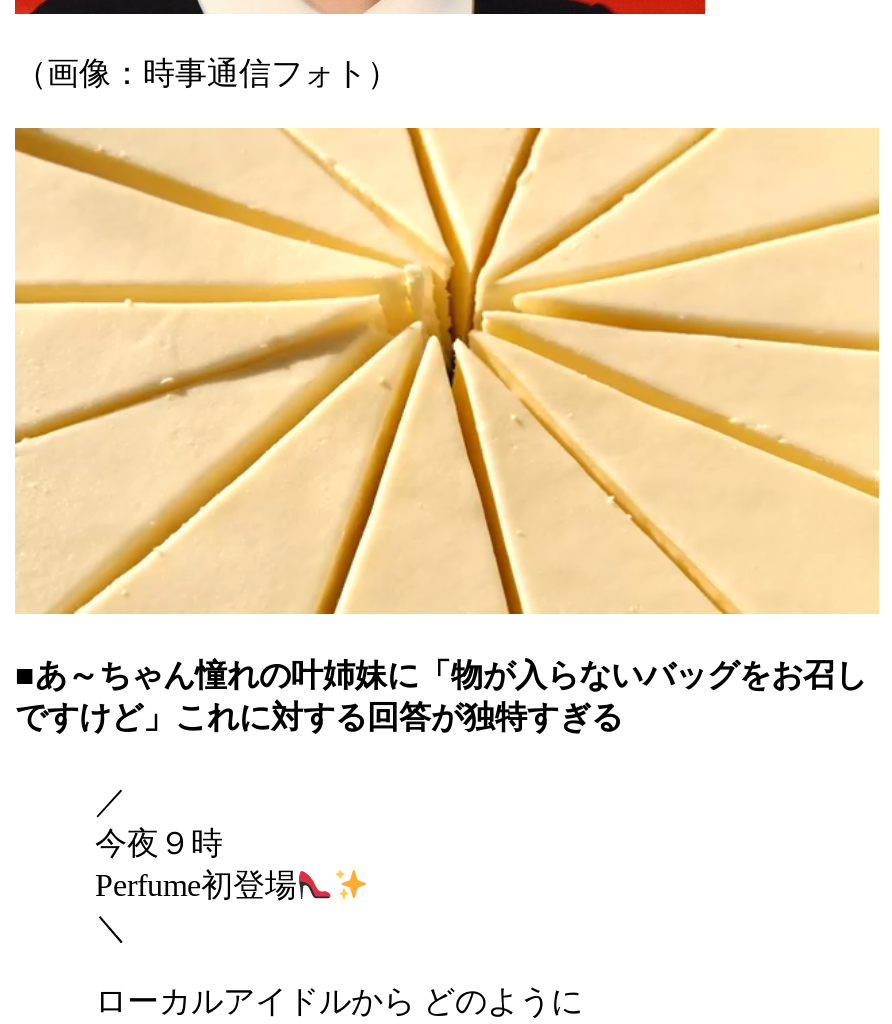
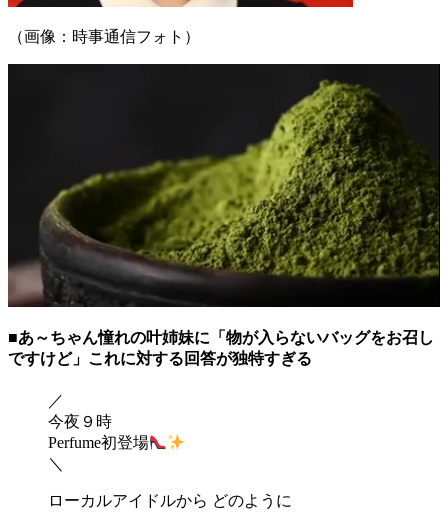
[13,126,881,616] [image] -> [7,63,441,308] [image]

